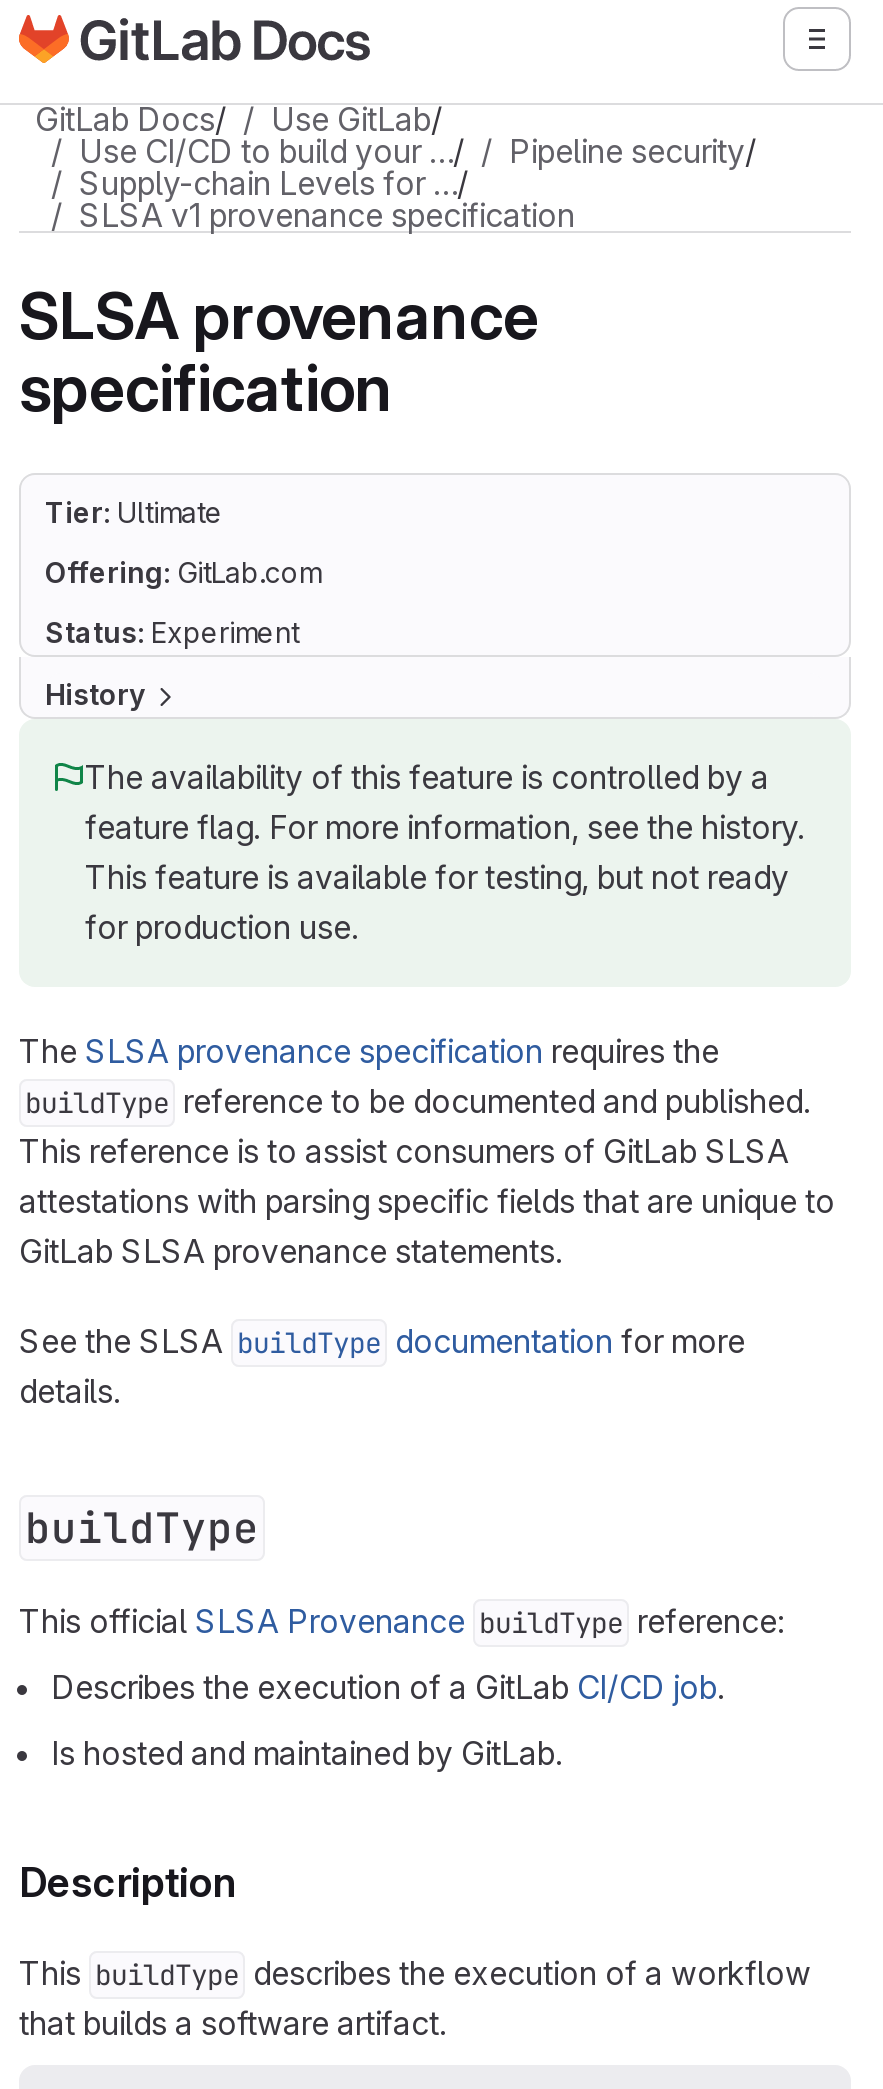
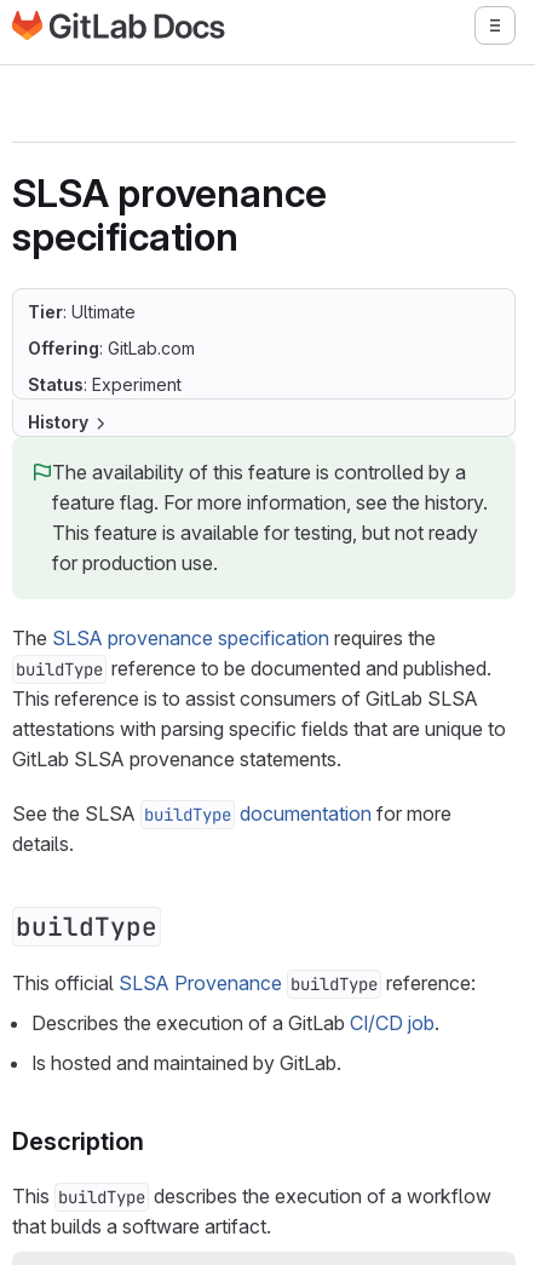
[35,99,757,235] GitLab Docs/ | Use GitLab/ | Use CI/CD to build your …/ | Pipeline security/ | Supply-chain Levels for …/ | SLSA v1 provenance specification -> none

